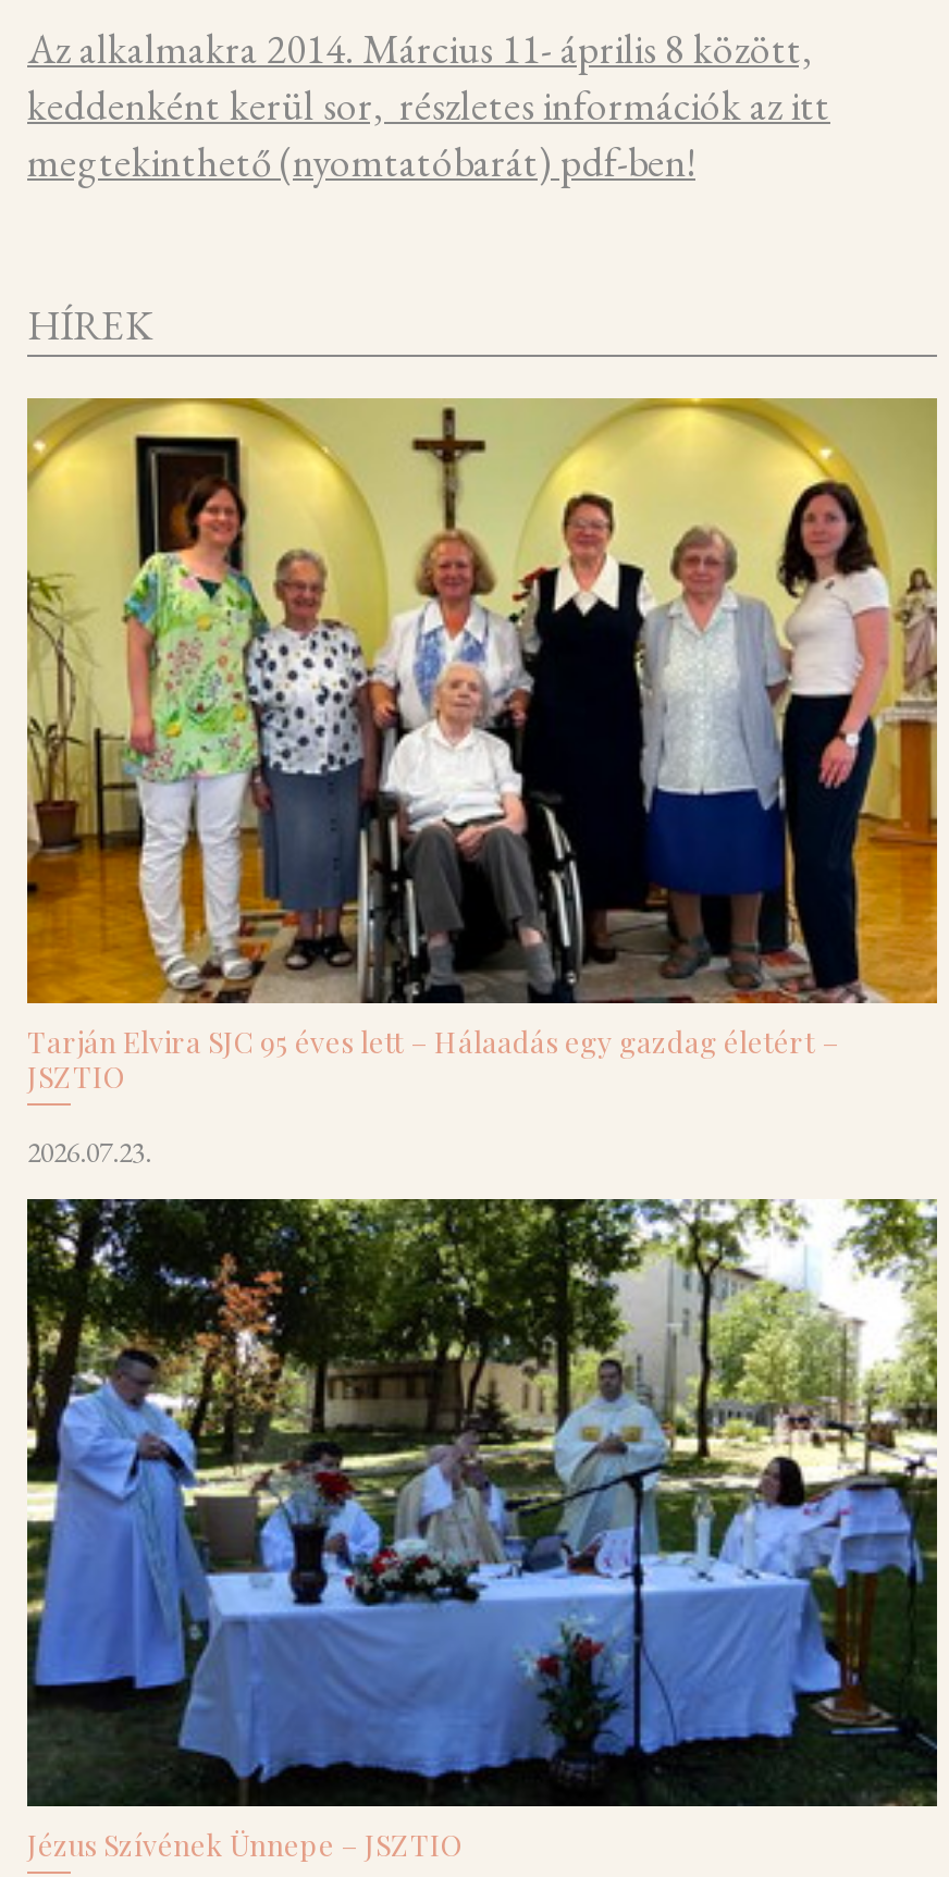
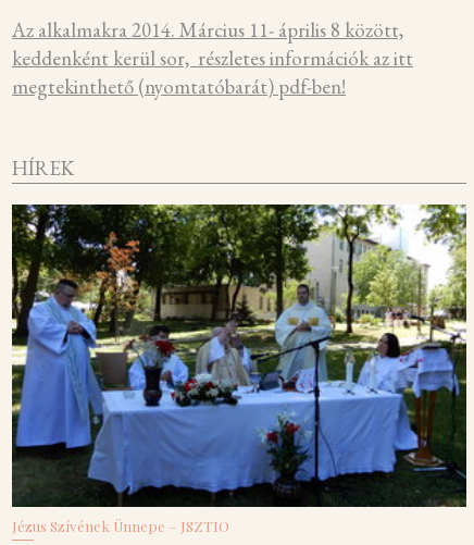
[25,396,939,1170] [image] | Tarján Elvira SJC 95 éves lett – Hálaadás egy gazdag életért – | JSZTIO | 2026.07.23. -> none

